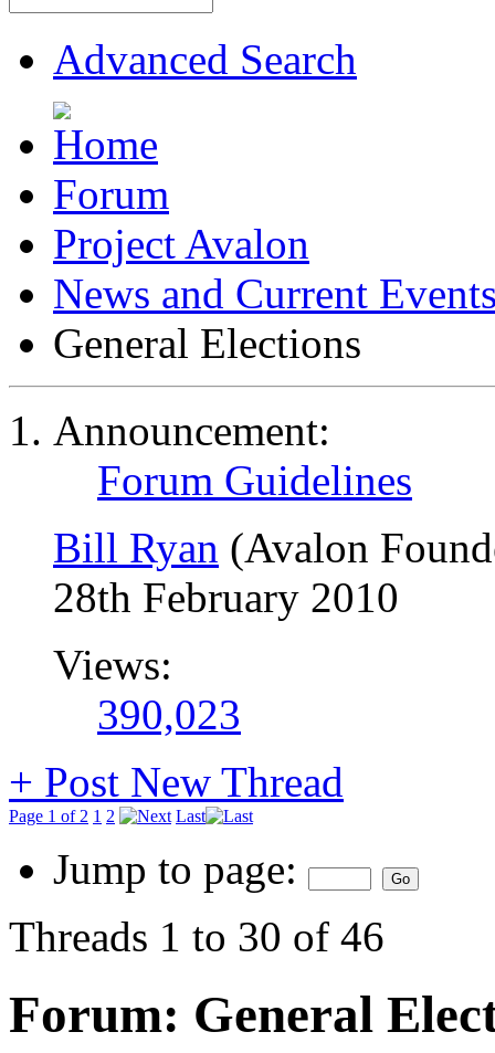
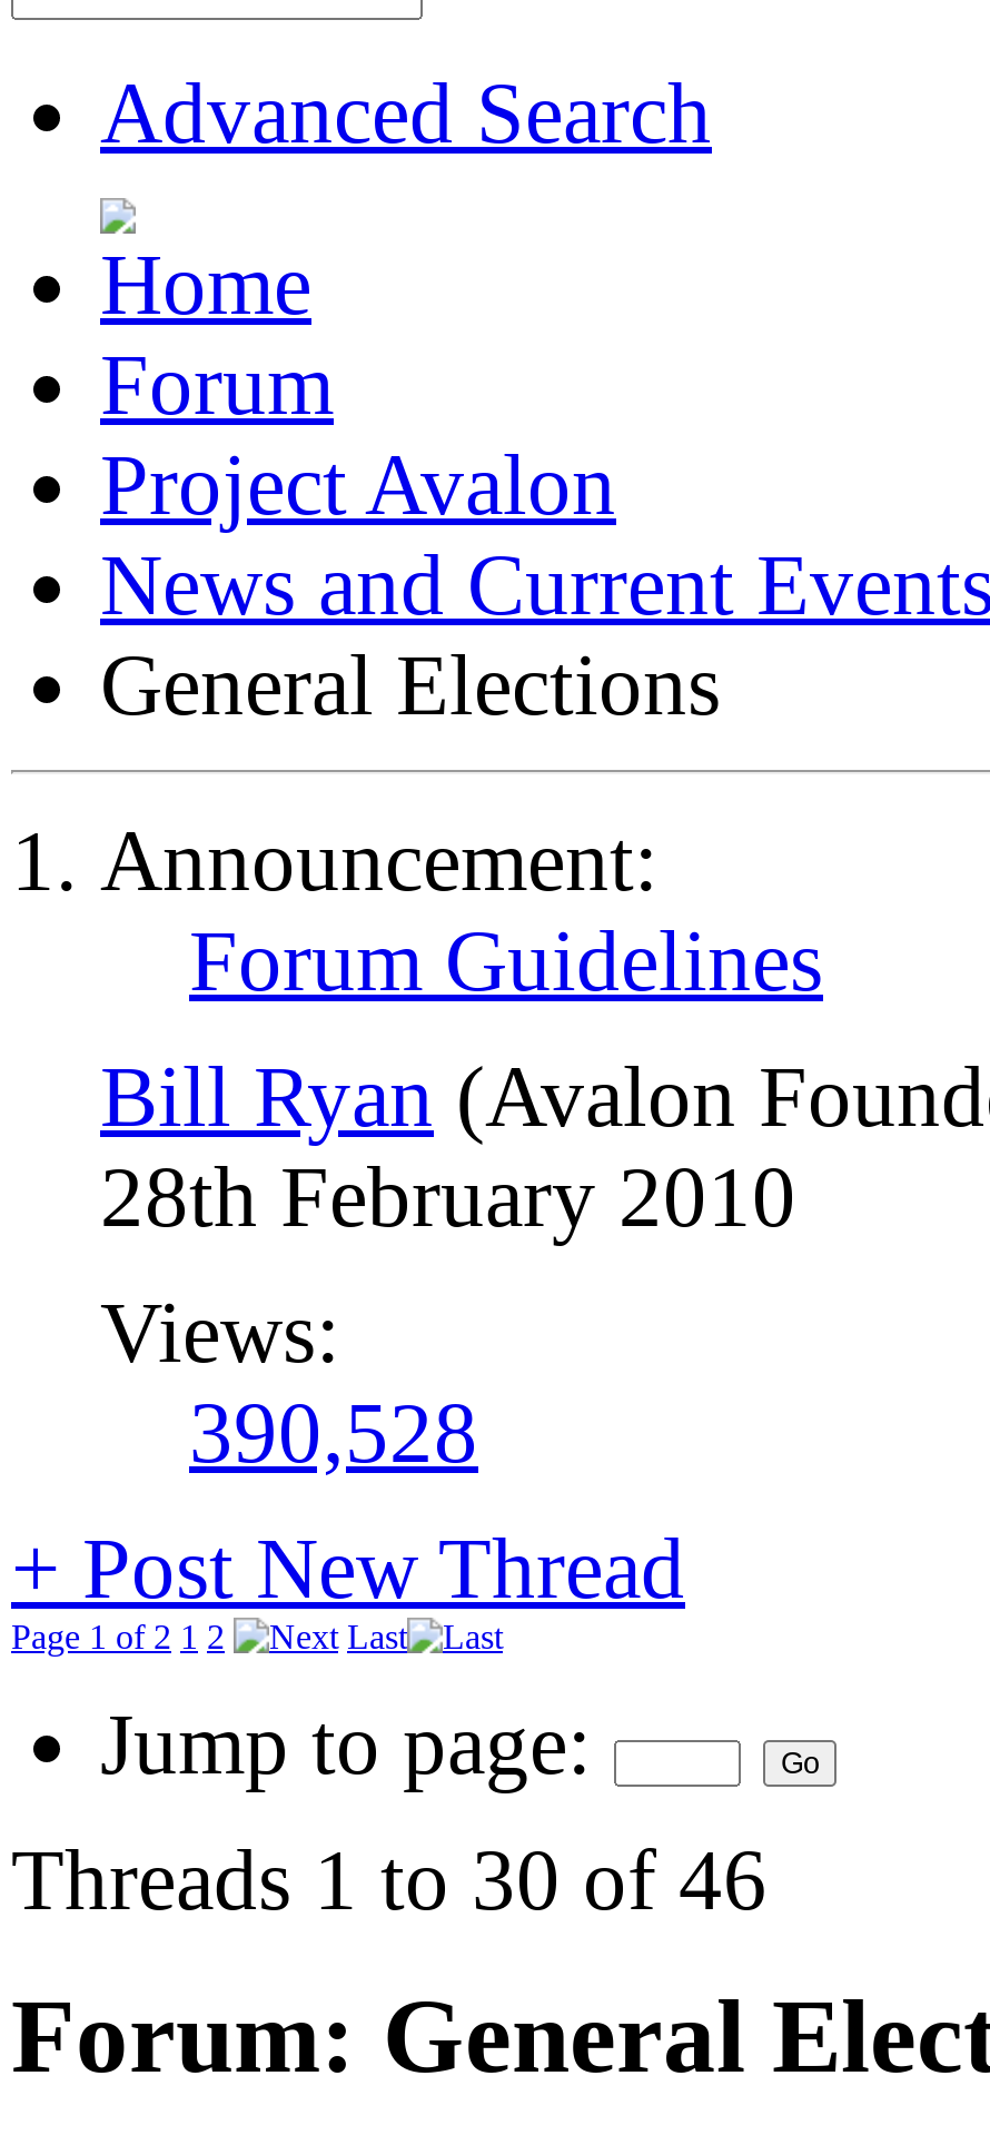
[97,691,241,738] 390,023 -> [189,1384,478,1480] 390,528

